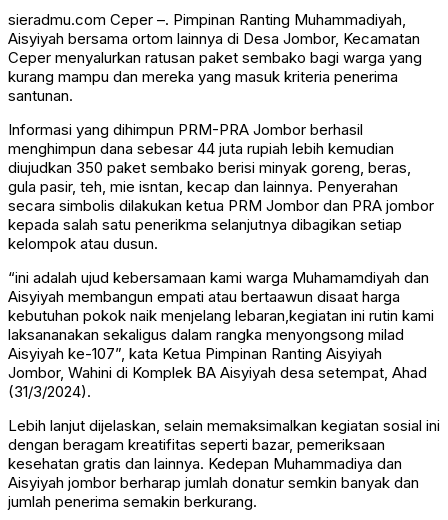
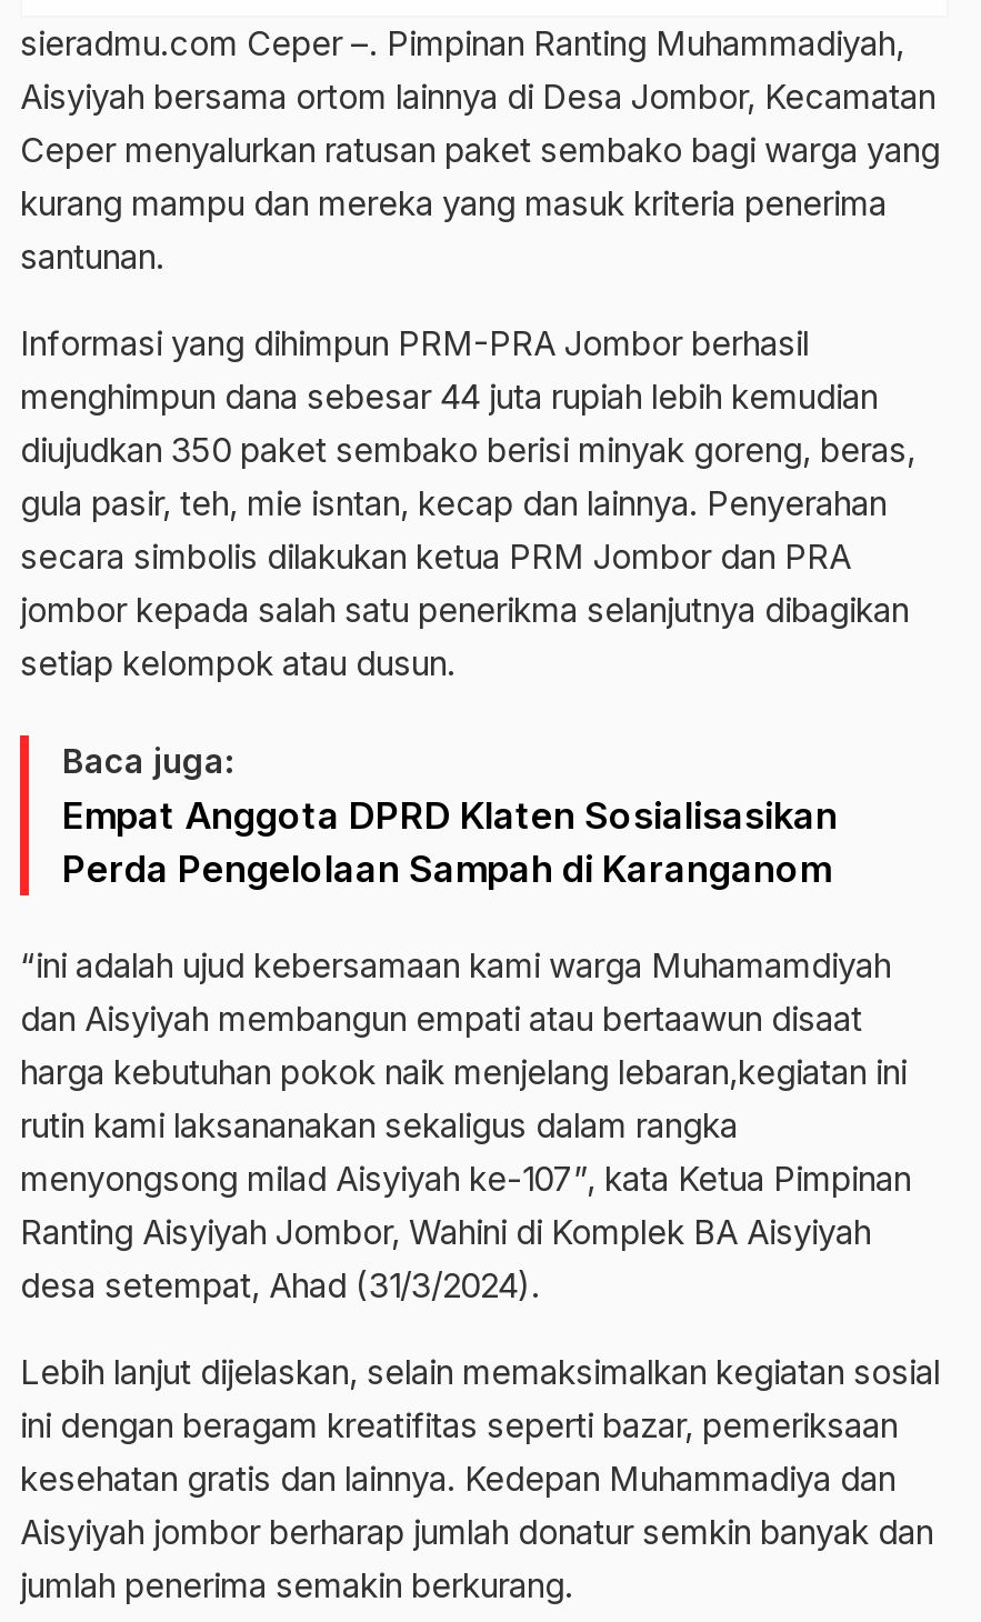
[8,196,440,454] secara simbolis dilakukan ketua PRM Jombor dan PRA jombor | kepada salah satu penerikma selanjutnya dibagikan setiap | kelompok atau dusun. | “ini adalah ujud kebersamaan kami warga Muhamamdiyah dan | Aisyiyah membangun empati atau bertaawun disaat harga | kebutuhan pokok naik menjelang lebaran,kegiatan ini rutin kami | laksananakan sekaligus dalam rangka menyongsong milad | Aisyiyah ke-107”, kata Ketua Pimpinan Ranting Aisyiyah | Jombor, Wahini di Komplek BA Aisyiyah desa setempat, Ahad | (31/3/2024). | Lebih lanjut dijelaskan, selain memaksimalkan kegiatan sosial ini | dengan beragam kreatifitas seperti bazar, pemeriksaan -> [20,536,940,1447] secara simbolis dilakukan ketua PRM Jombor dan PRA | jombor kepada salah satu penerikma selanjutnya dibagikan | setiap kelompok atau dusun. | Baca juga: | Empat Anggota DPRD Klaten Sosialisasikan | Perda Pengelolaan Sampah di Karanganom | “ini adalah ujud kebersamaan kami warga Muhamamdiyah | dan Aisyiyah membangun empati atau bertaawun disaat | harga kebutuhan pokok naik menjelang lebaran,kegiatan ini | rutin kami laksananakan sekaligus dalam rangka | menyongsong milad Aisyiyah ke-107”, kata Ketua Pimpinan | Ranting Aisyiyah Jombor, Wahini di Komplek BA Aisyiyah | desa setempat, Ahad (31/3/2024). | Lebih lanjut dijelaskan, selain memaksimalkan kegiatan sosial | ini dengan beragam kreatifitas seperti bazar, pemeriksaan

